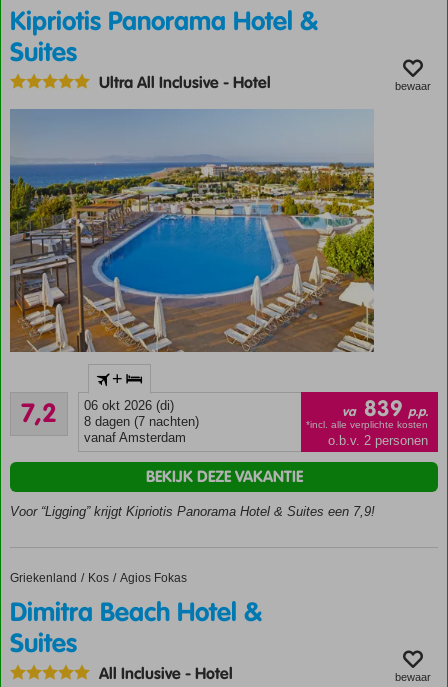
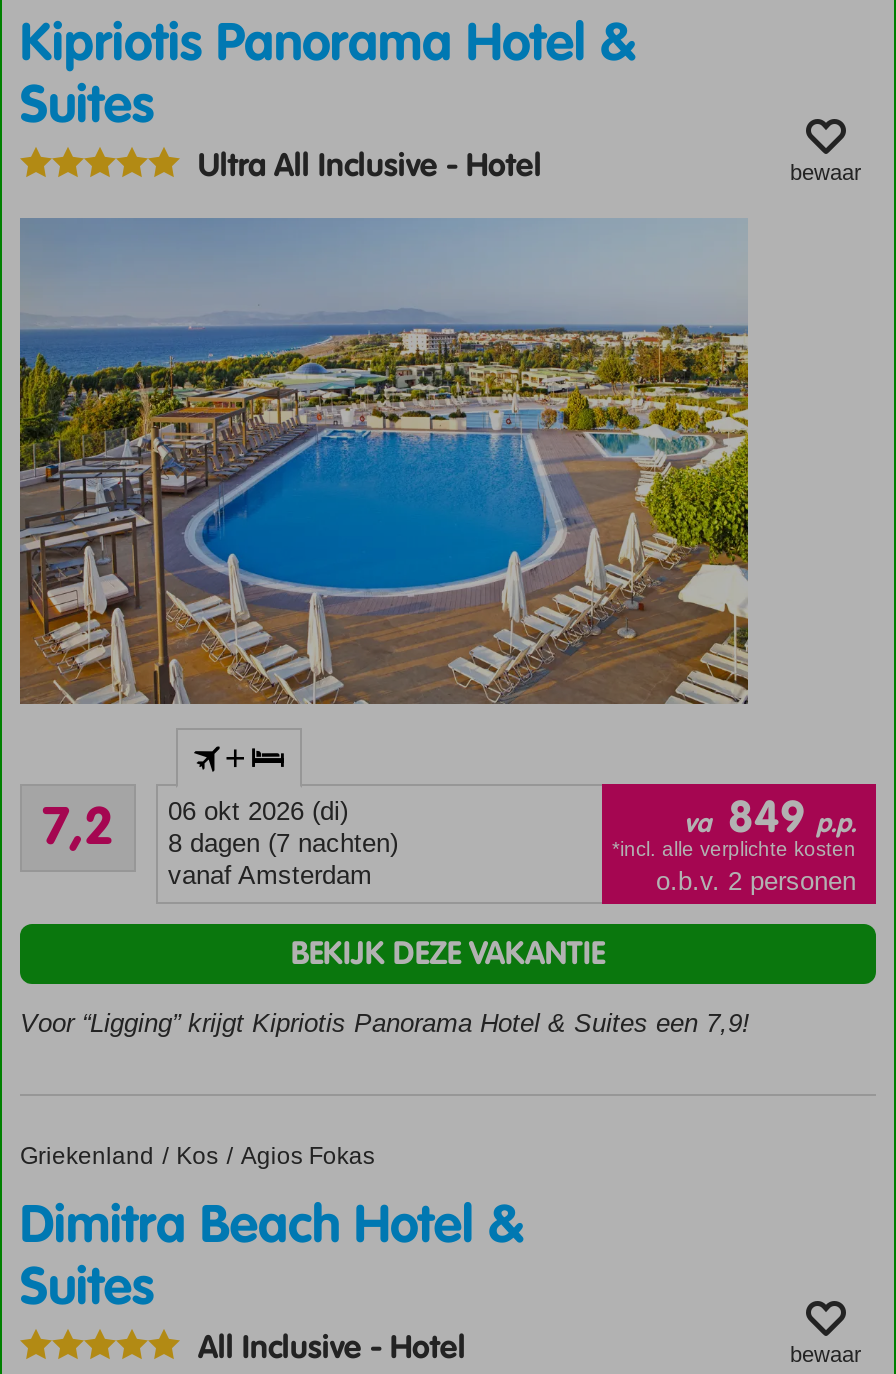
[342,395,428,423] va 839 p.p. -> [684,790,856,846] va 849 p.p.

